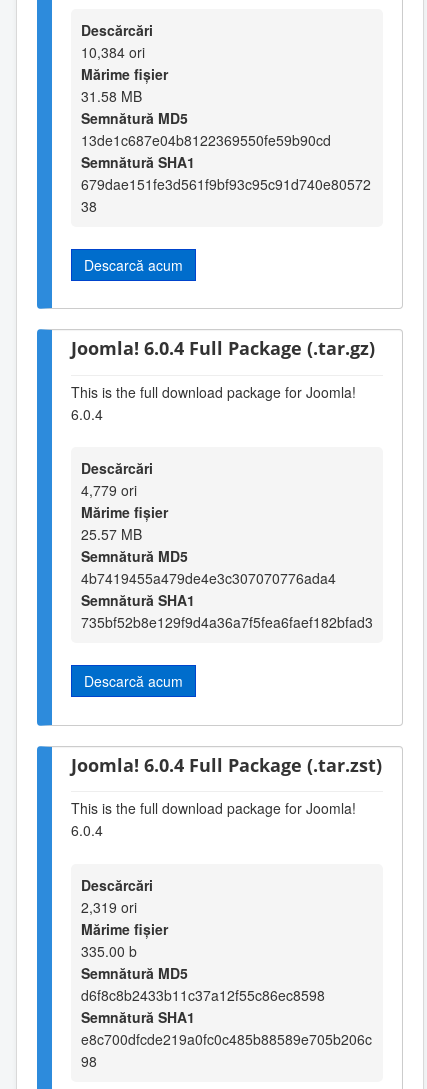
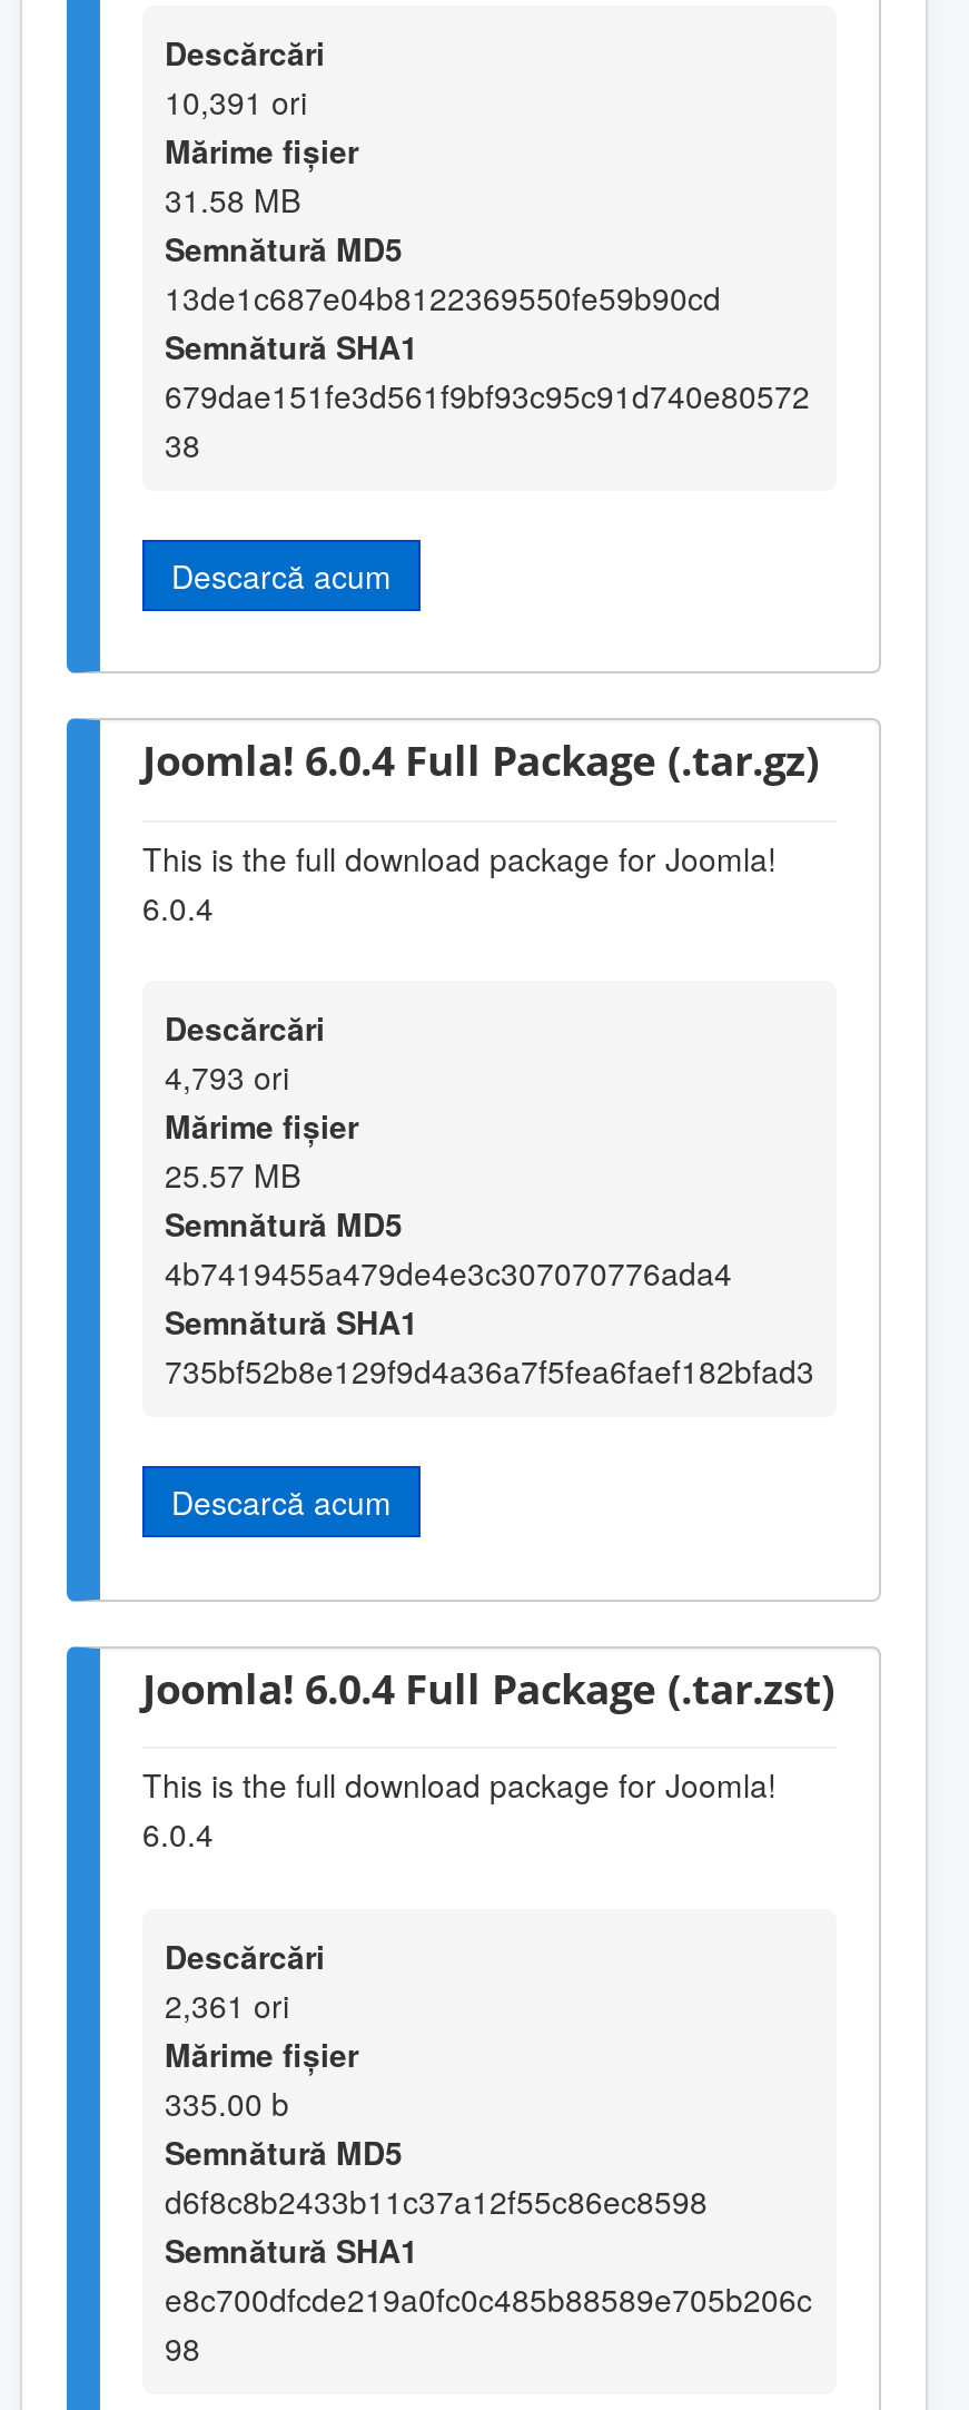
[81,42,145,62] 10,384 ori -> [165,79,307,124] 10,391 ori
[81,480,137,500] 4,779 ori -> [165,1055,289,1100] 4,793 ori
[81,897,137,917] 2,319 ori -> [165,1982,289,2027] 2,361 ori

